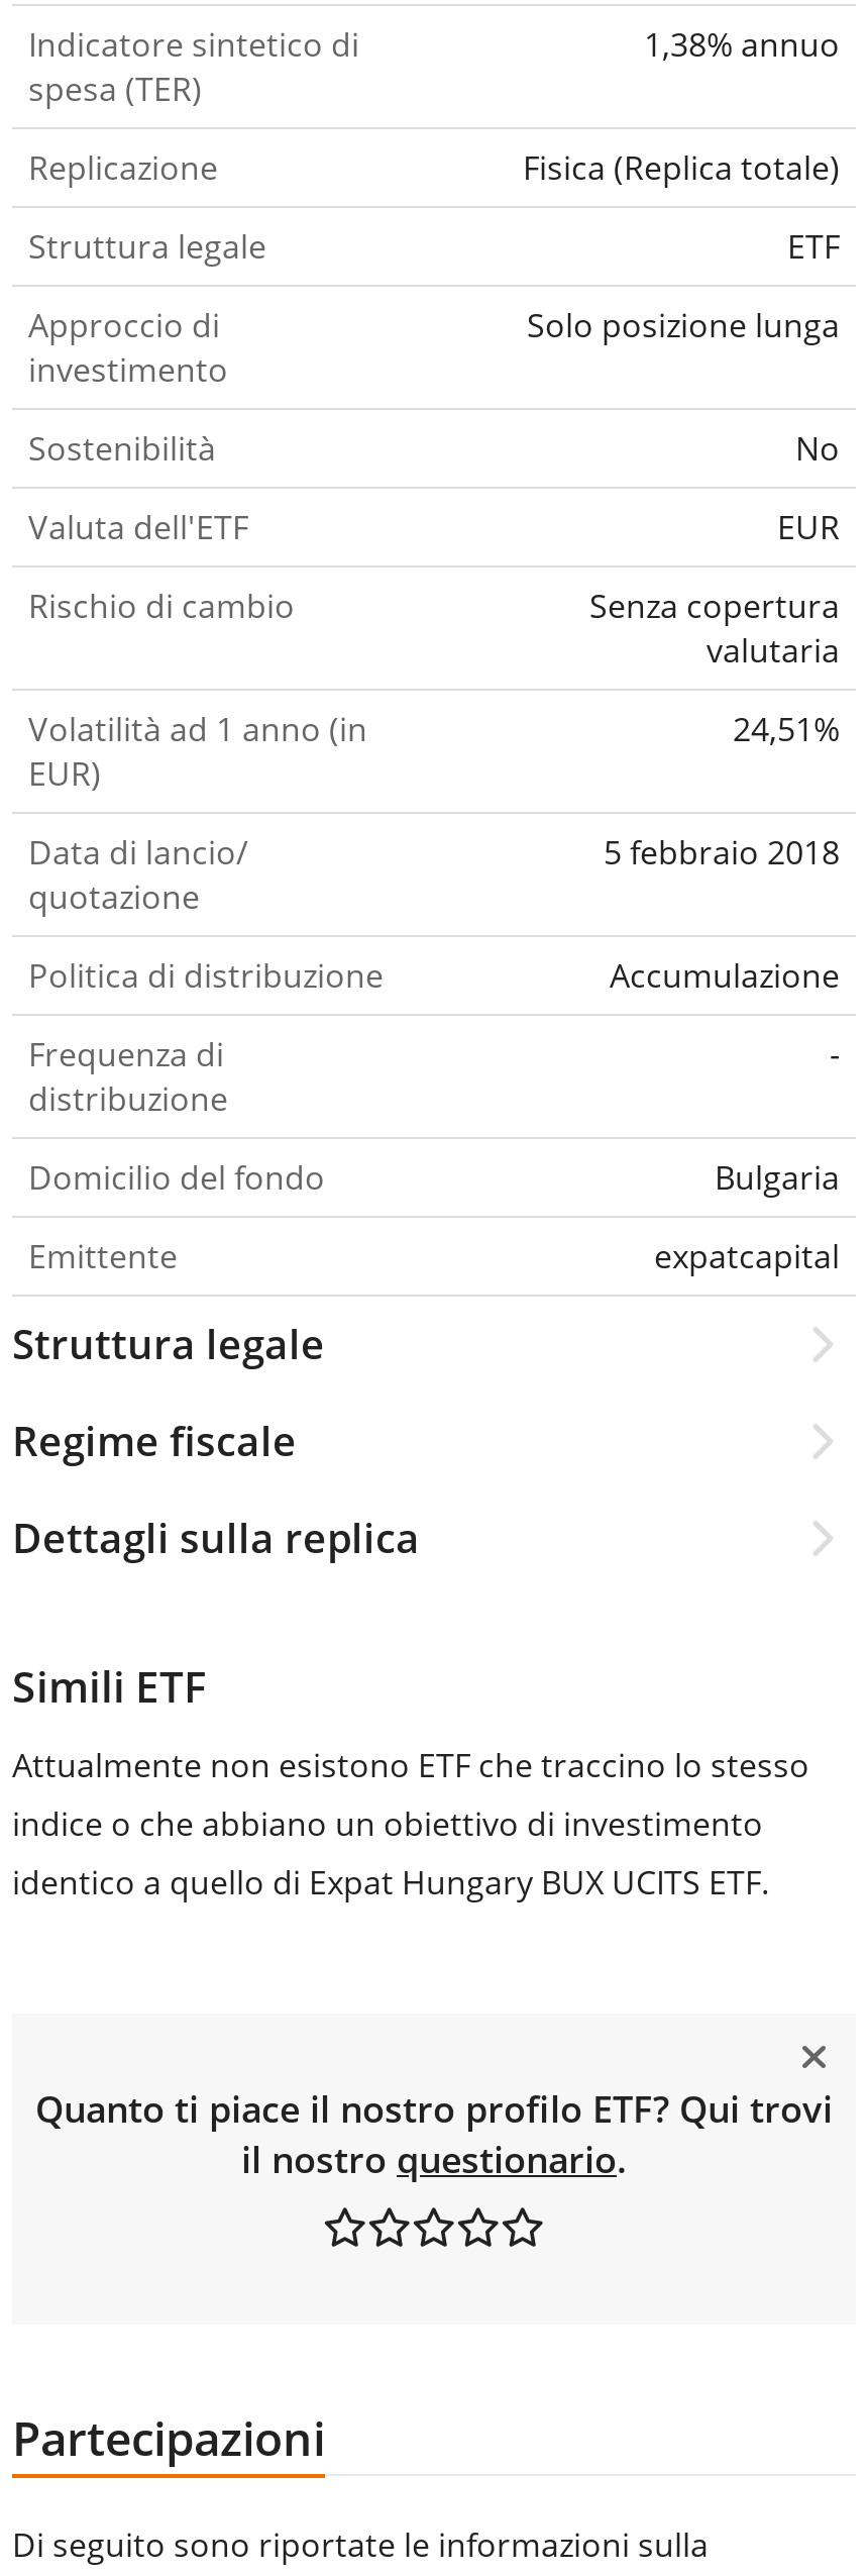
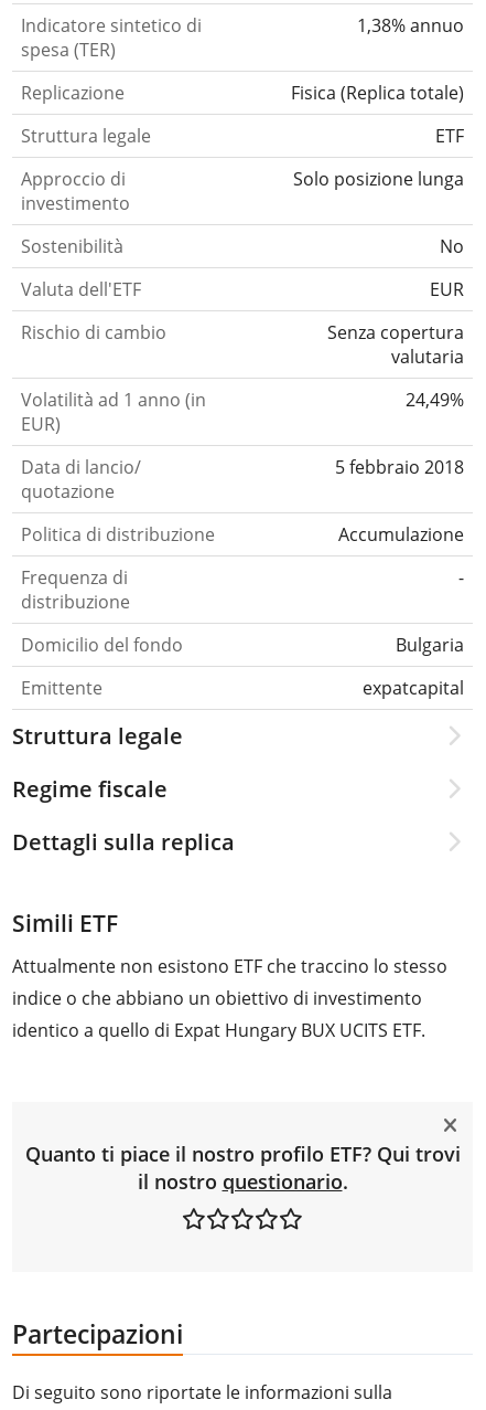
[733,707,840,752] 24,51% -> [406,388,464,412] 24,49%

